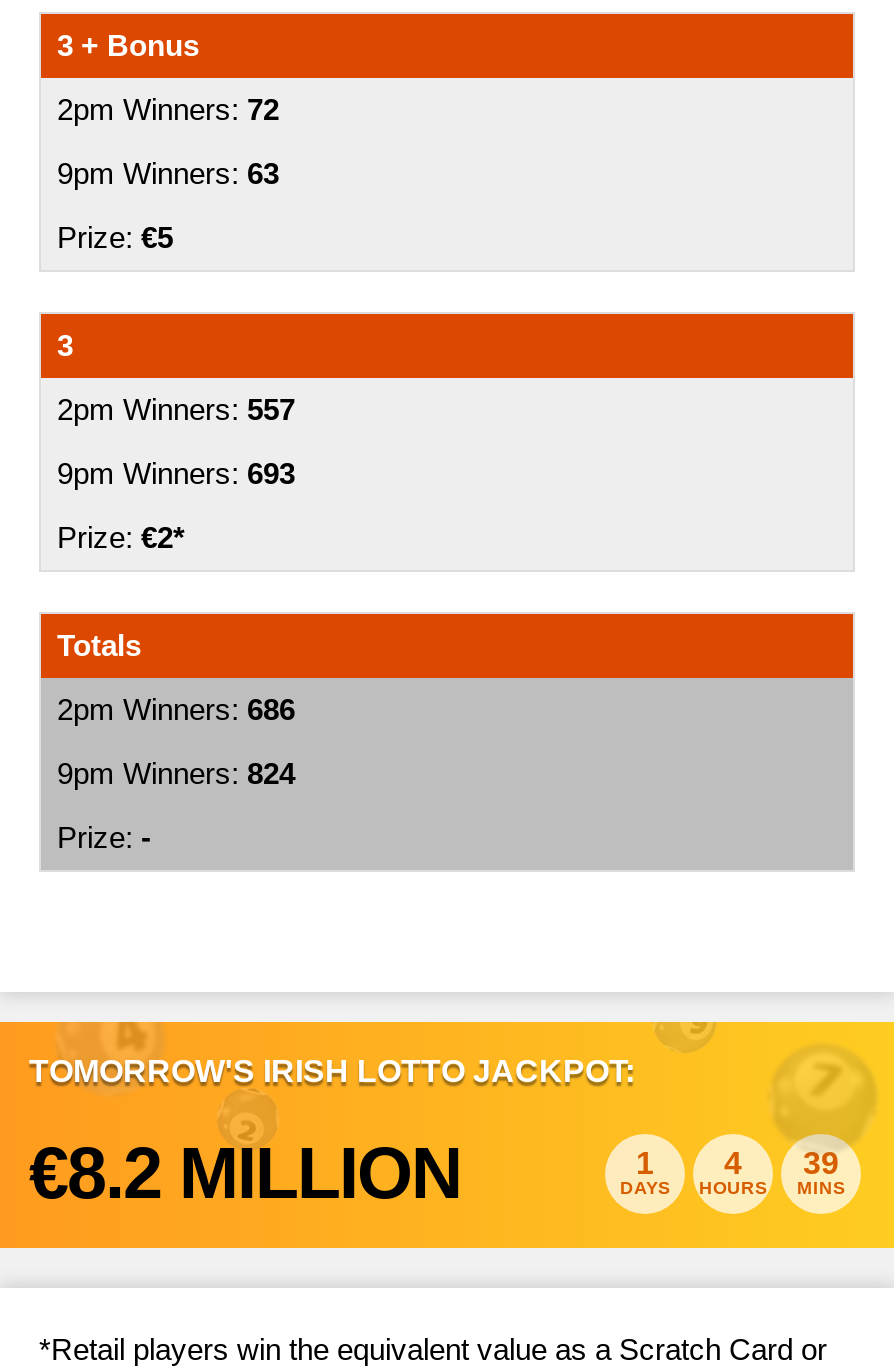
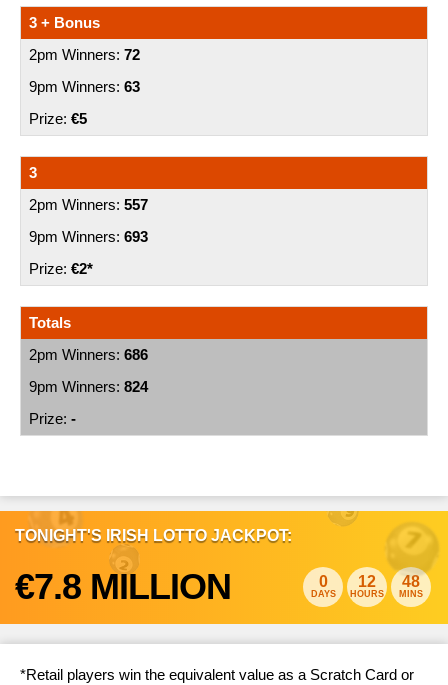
[29,1053,635,1087] TOMORROW'S IRISH LOTTO JACKPOT: -> [15,526,292,543] TONIGHT'S IRISH LOTTO JACKPOT:
[29,1131,461,1213] €8.2 MILLION -> [15,565,231,606] €7.8 MILLION
[636,1145,654,1179] 1 -> [318,572,327,589] 0
[724,1145,742,1179] 4 -> [358,572,376,589] 12
[803,1145,839,1179] 39 -> [402,572,420,589] 48

